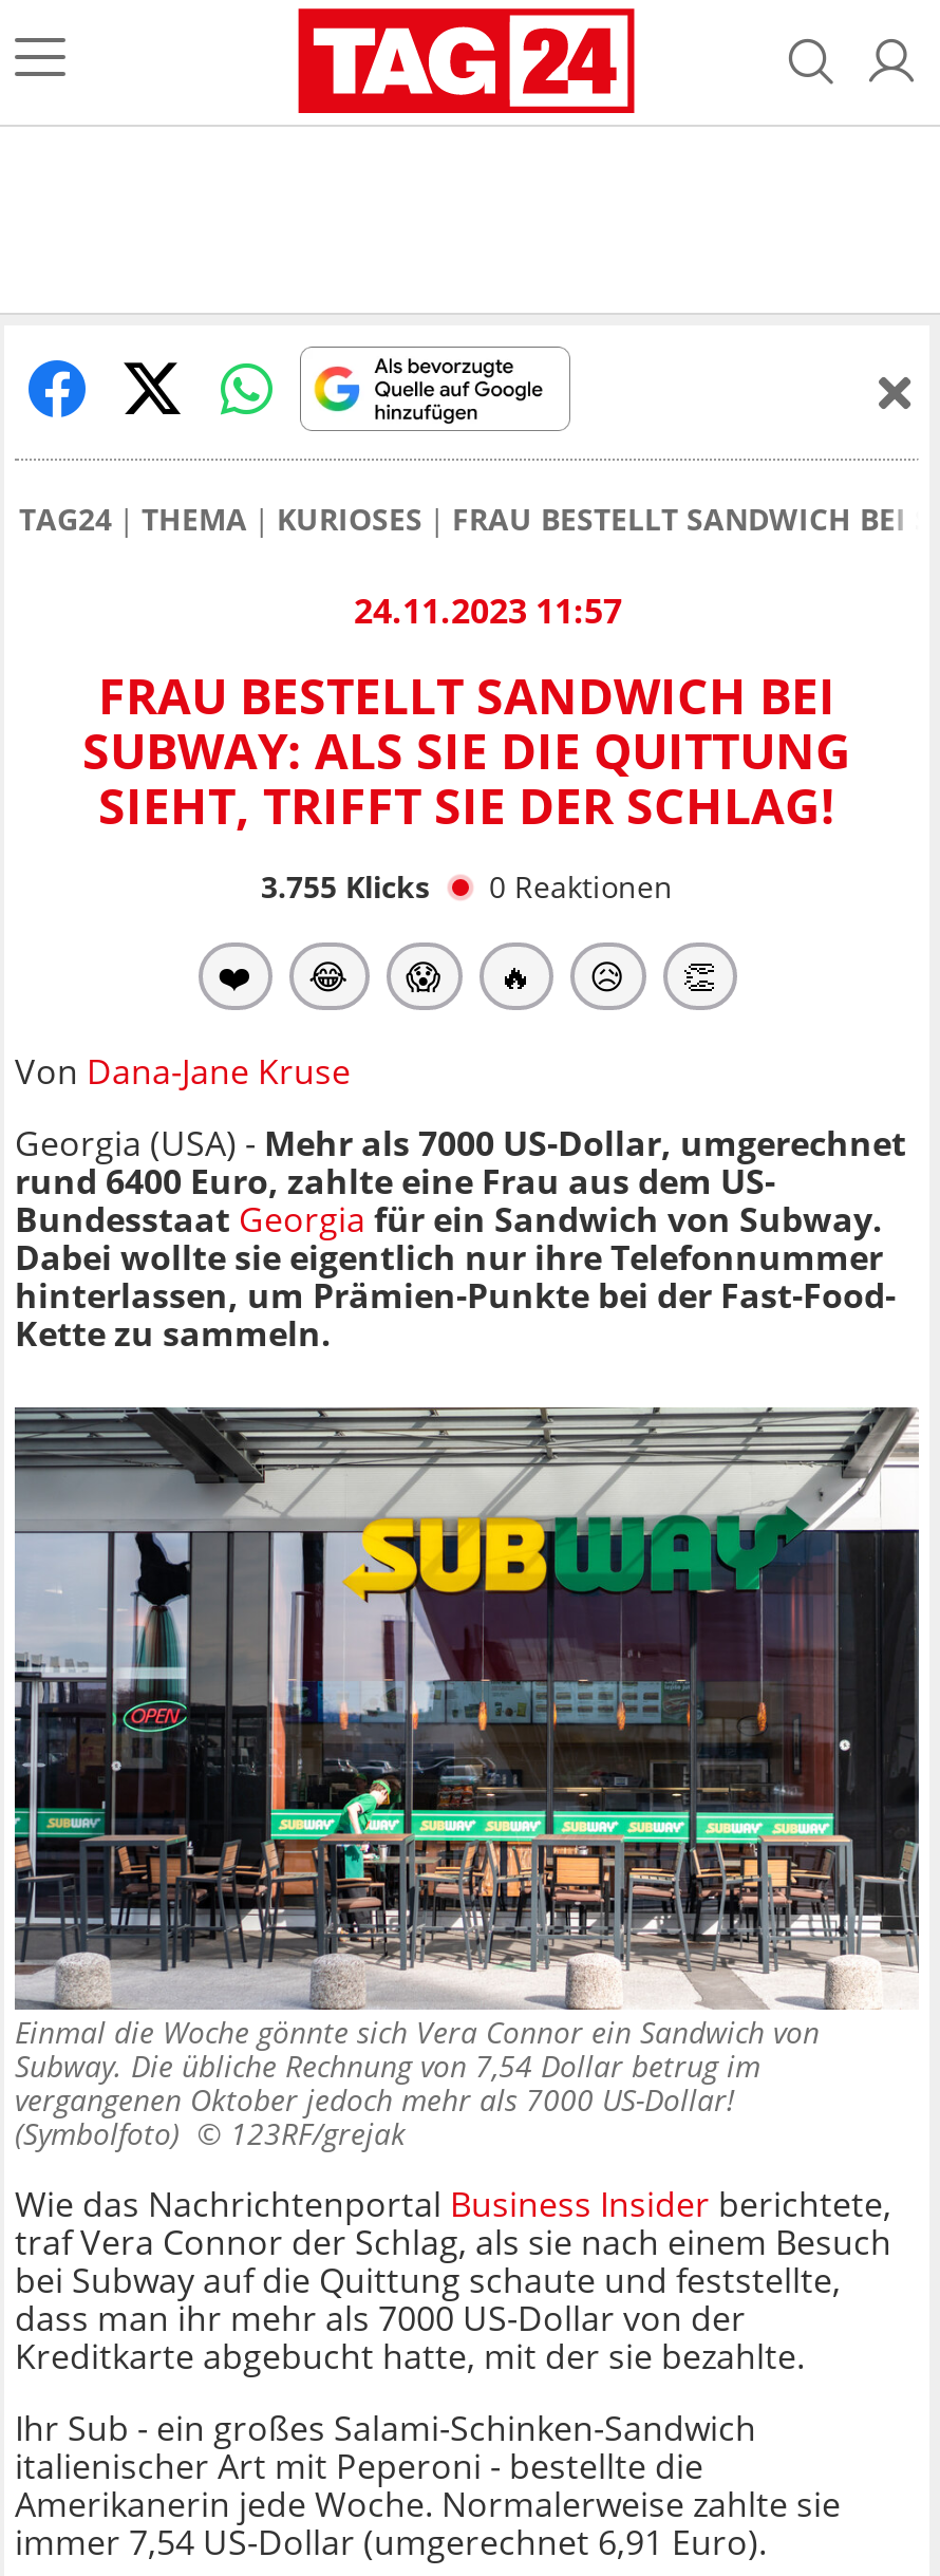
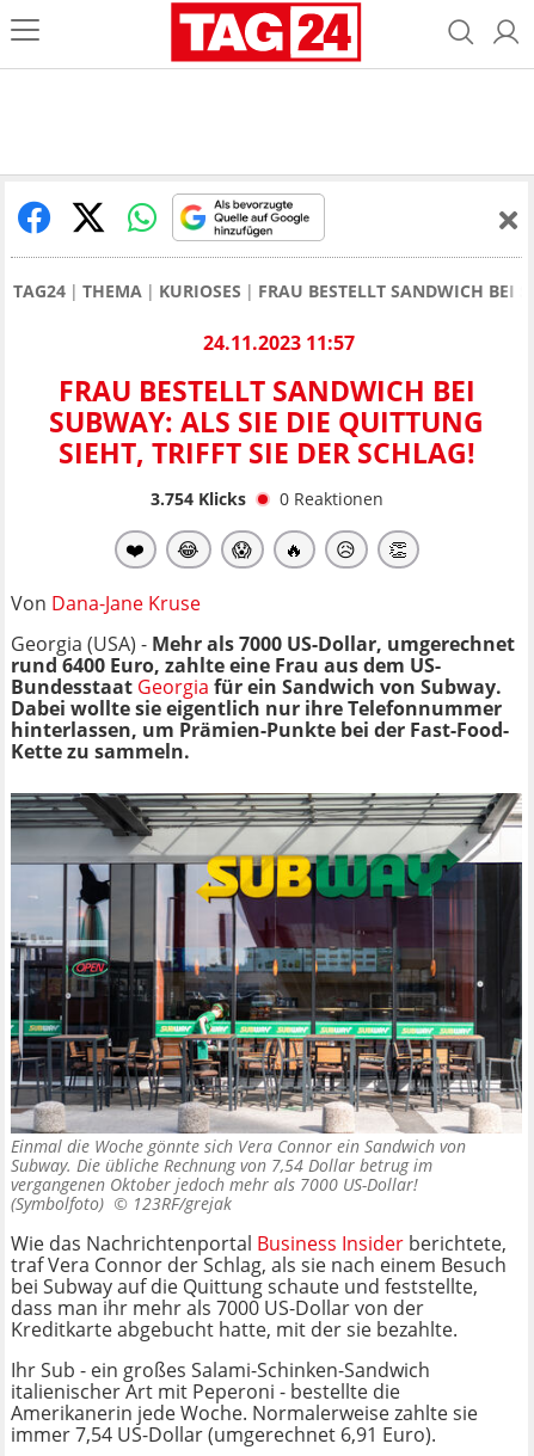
[261,866,673,906] 3.755 Klicks 0 Reaktionen -> [150,487,383,510] 3.754 Klicks 0 Reaktionen

